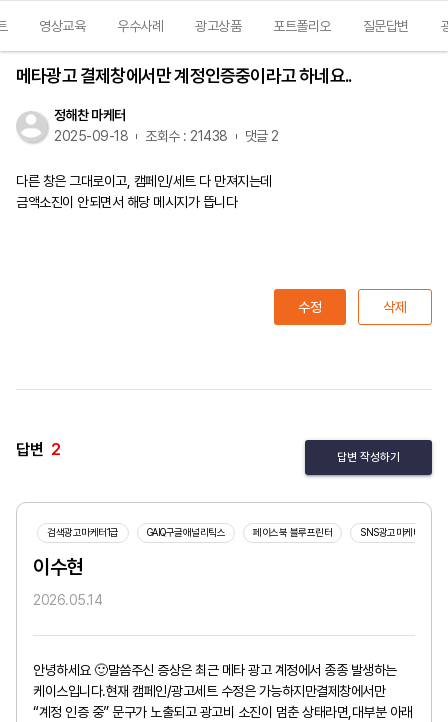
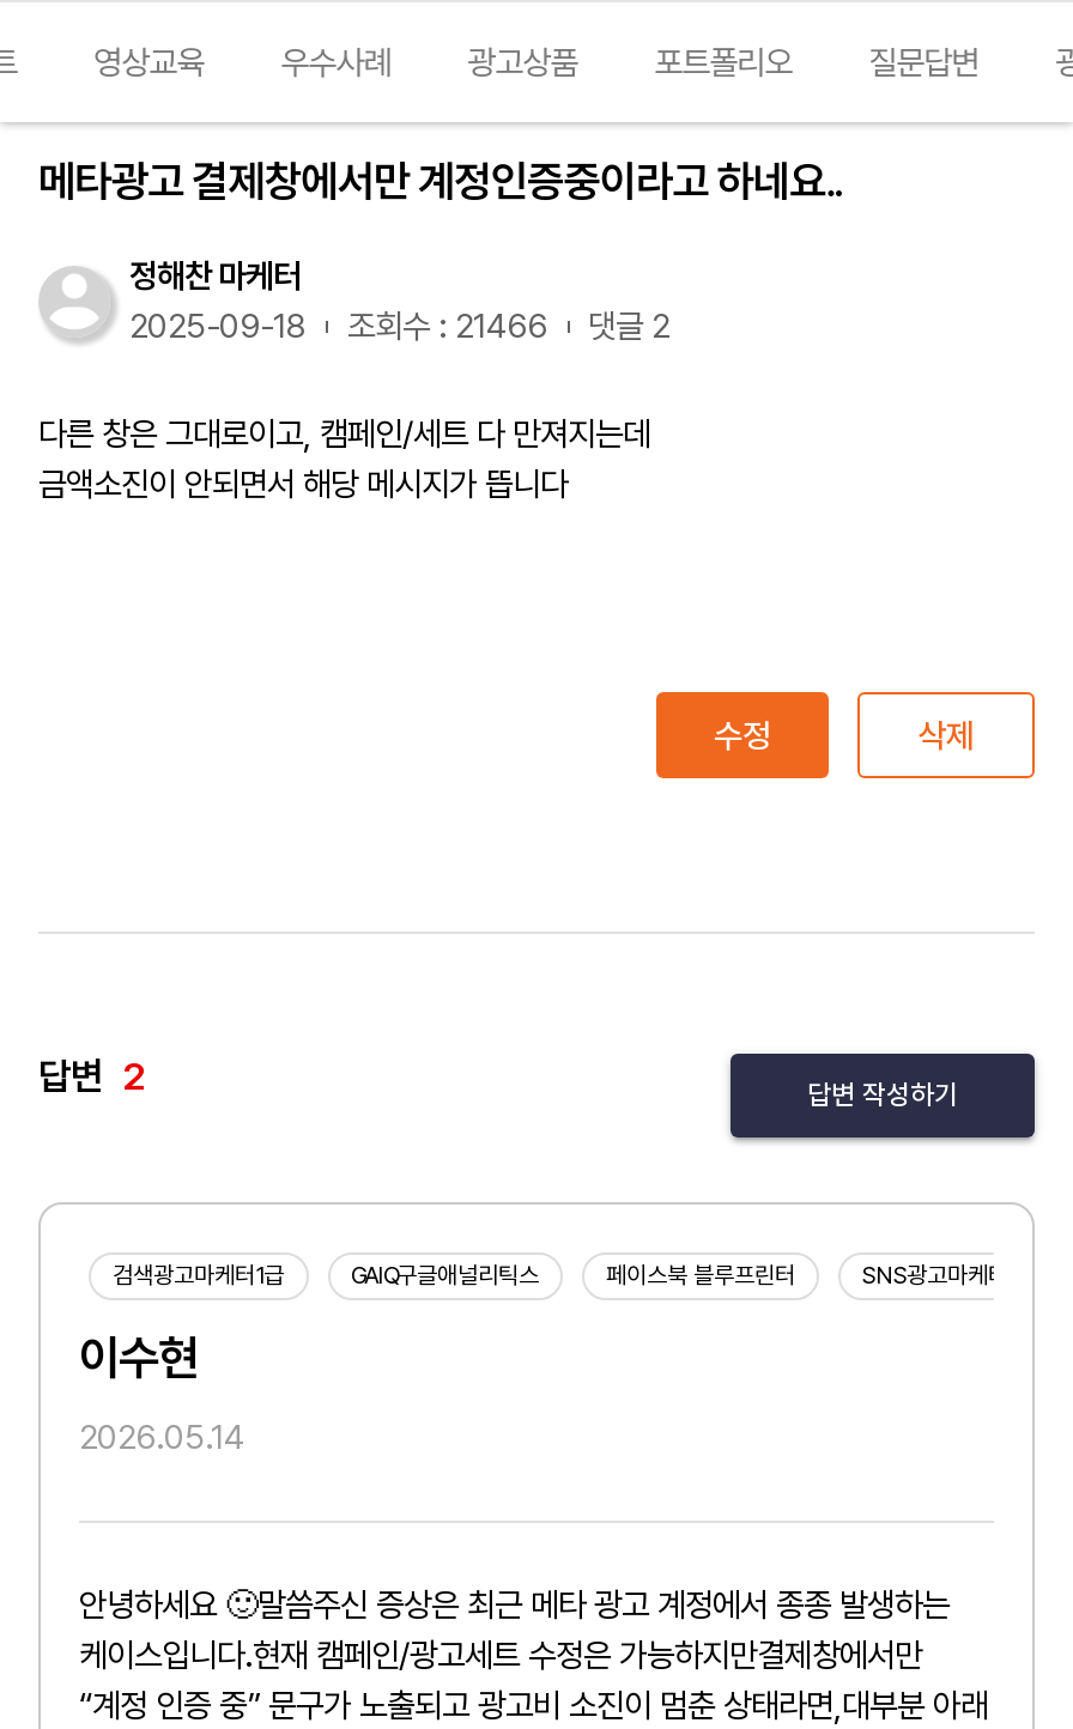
[54,128,278,144] 2025-09-18 조회수 : 21438 댓글 2 -> [129,306,669,344] 2025-09-18 조회수 : 21466 댓글 2

